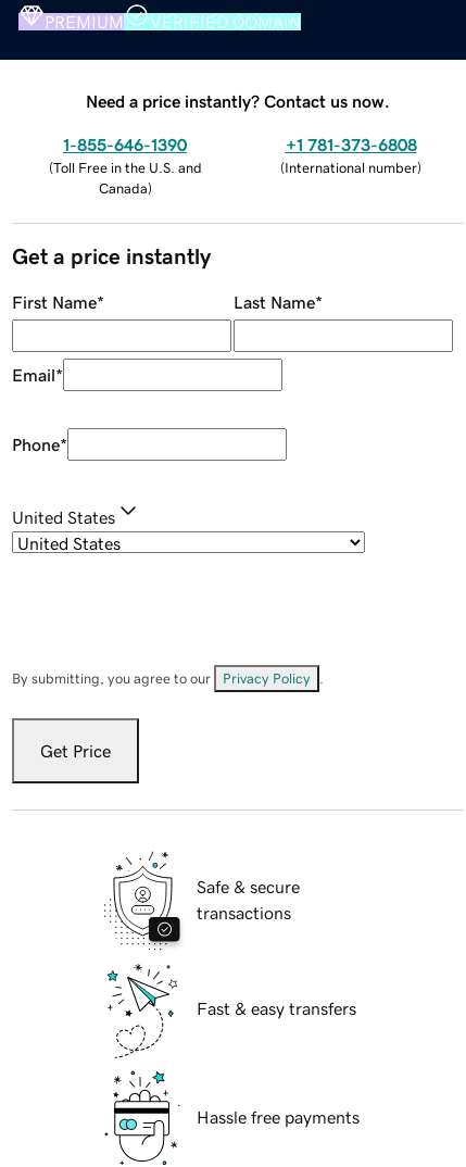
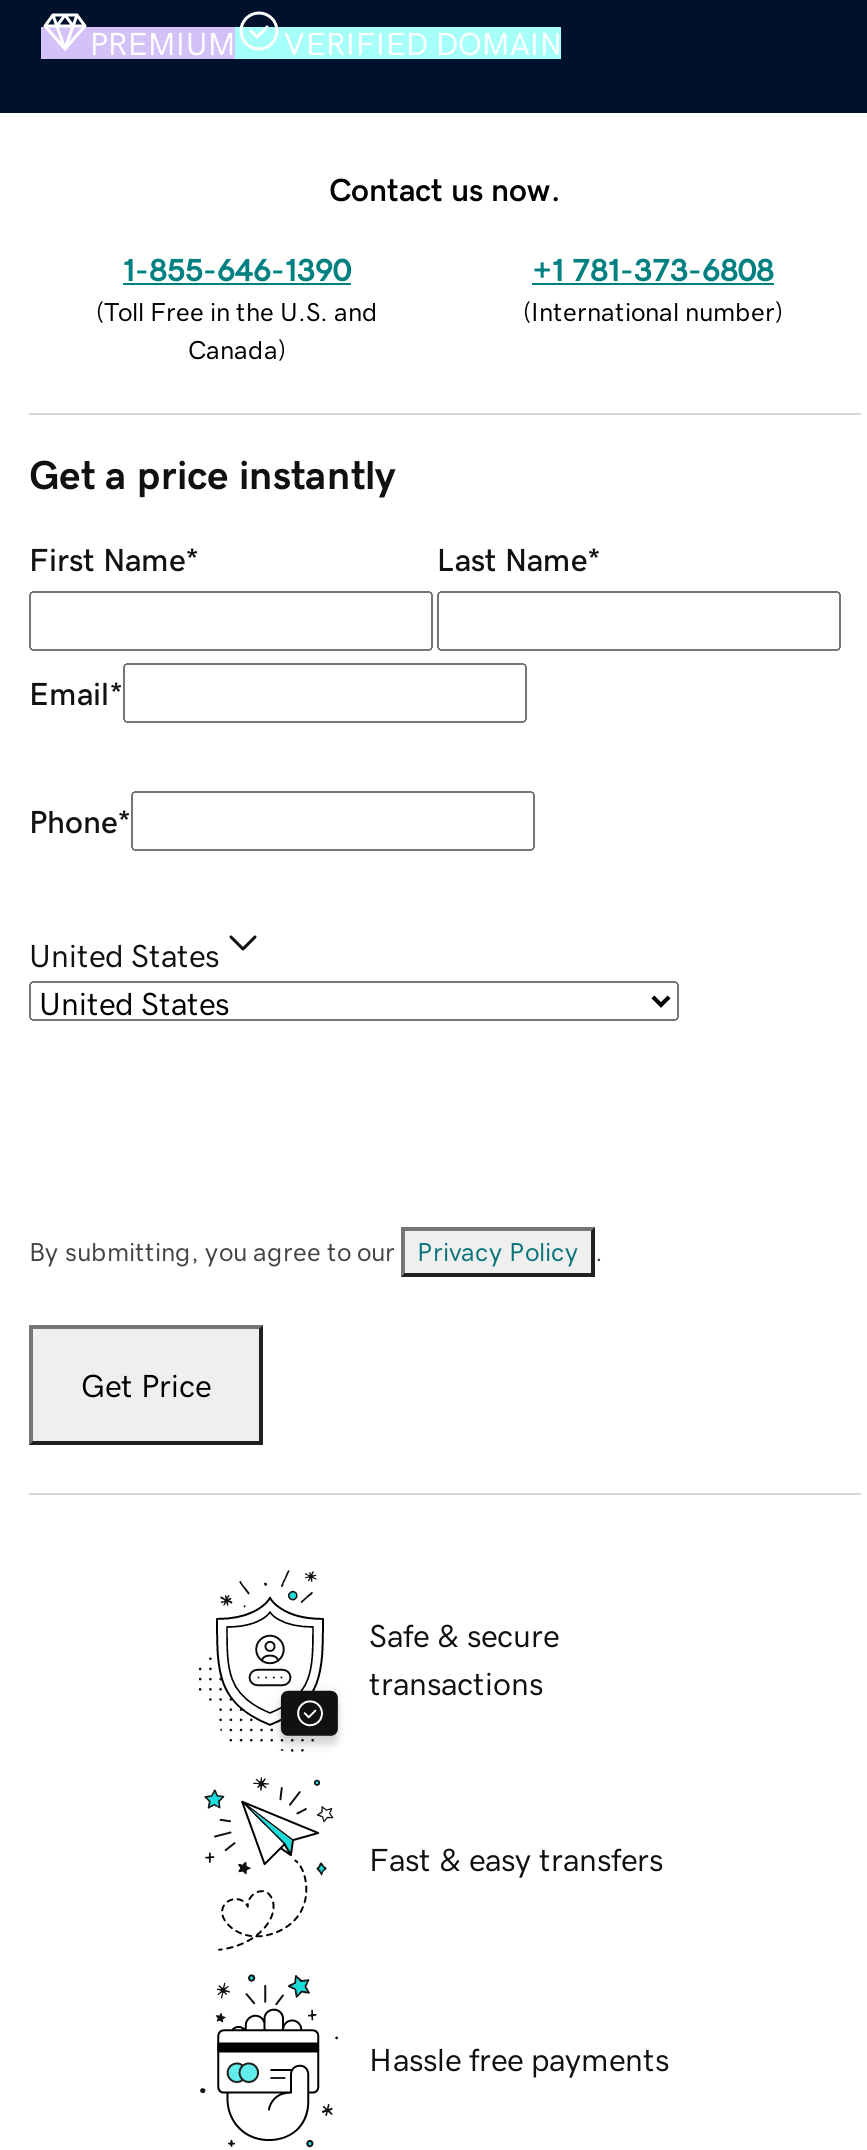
[86,92,390,109] Need a price instantly? Contact us now. -> [329,172,561,204] Contact us now.

